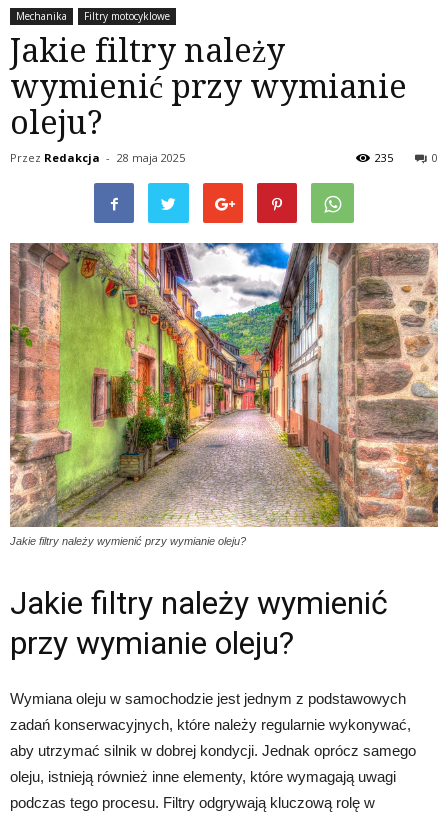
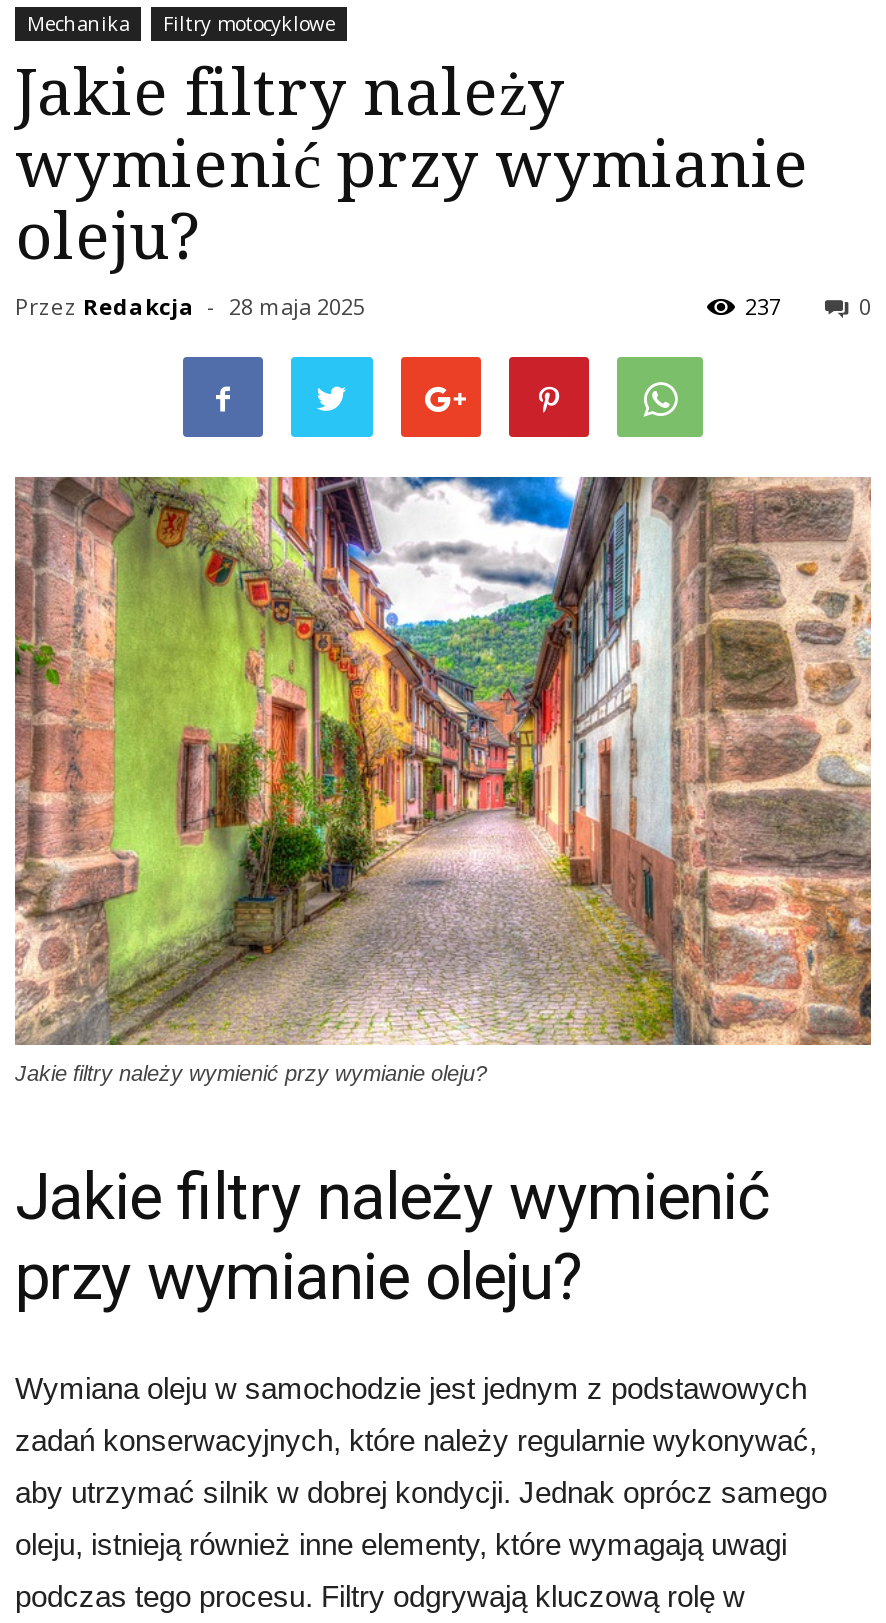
[375,150,393,165] 235 -> [745,291,781,321] 237

